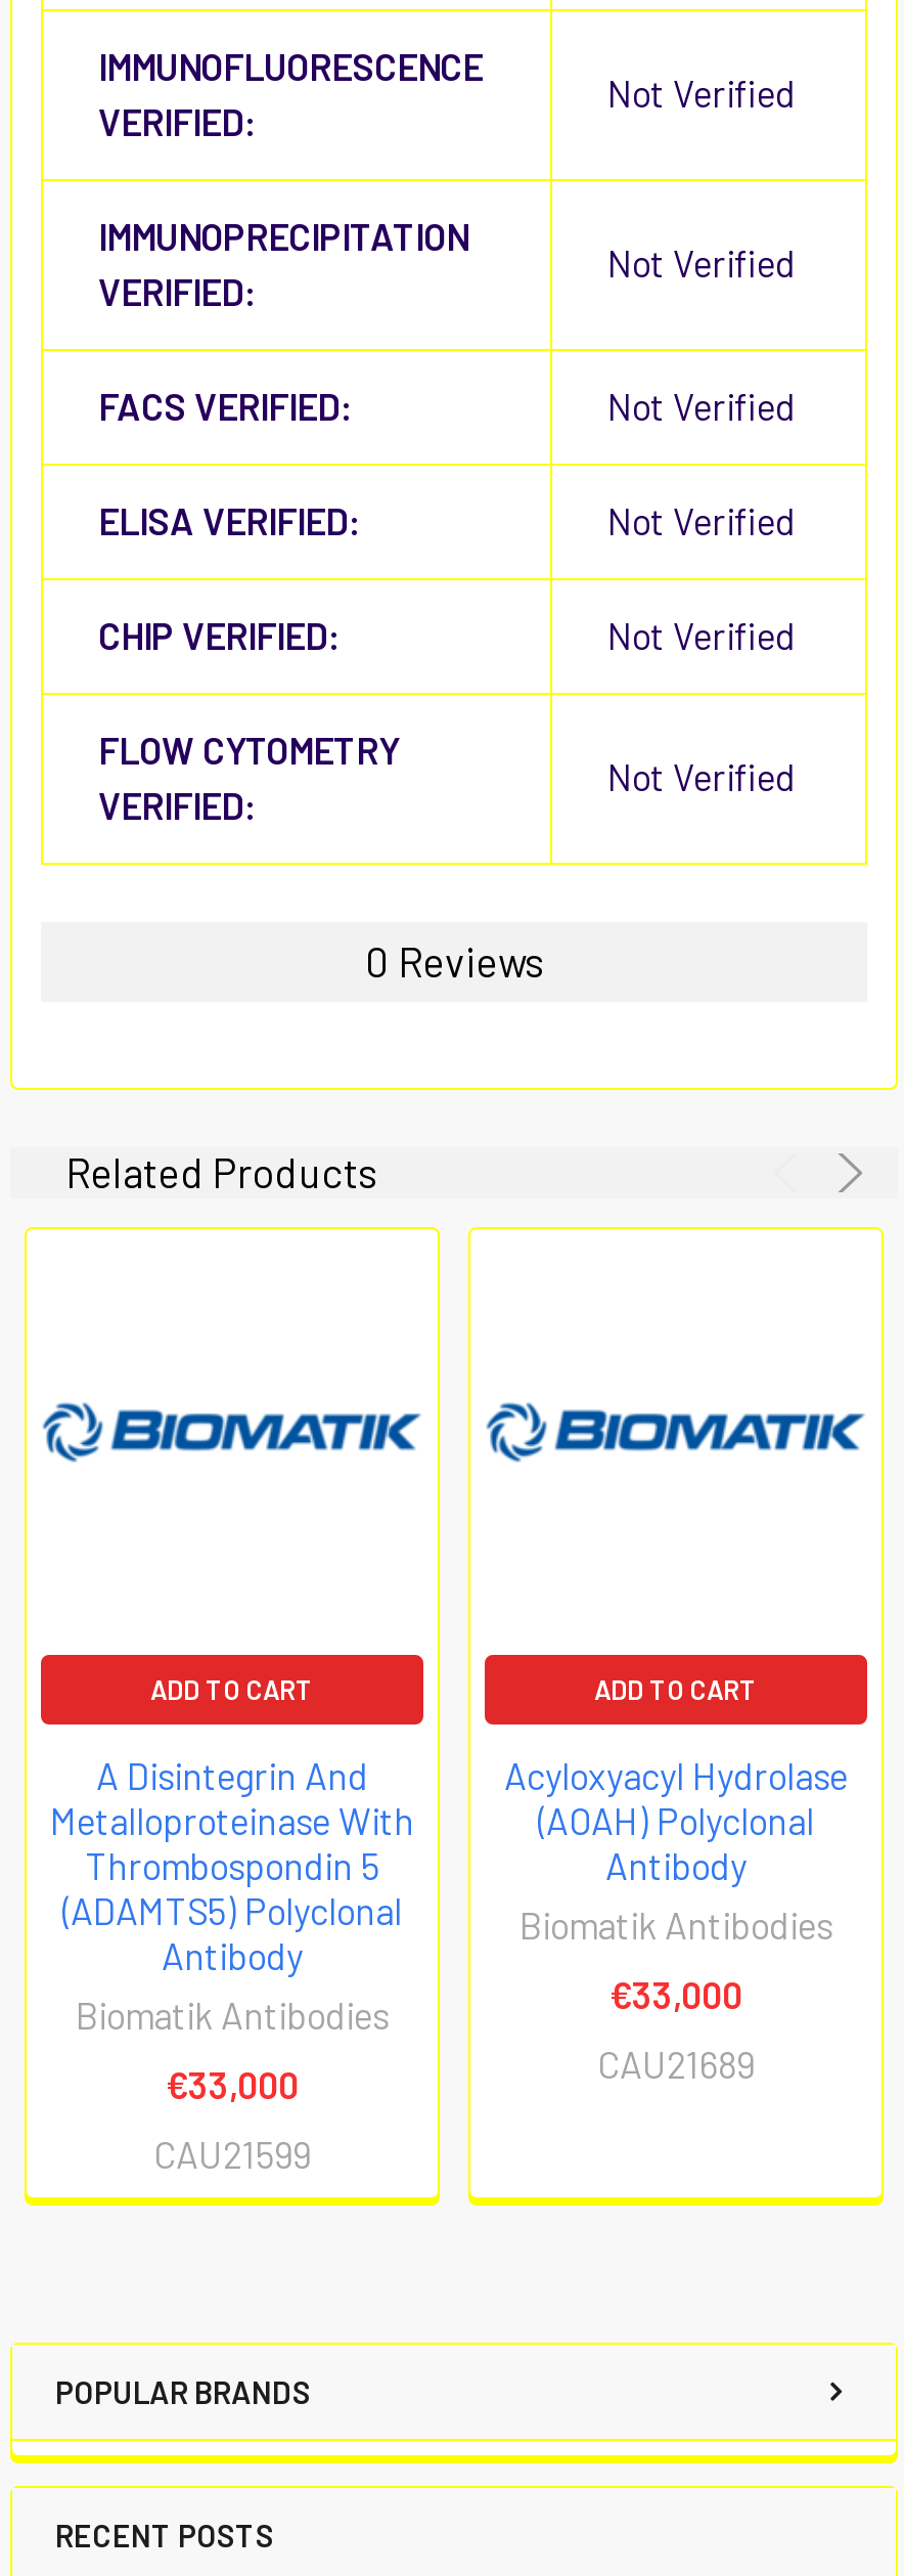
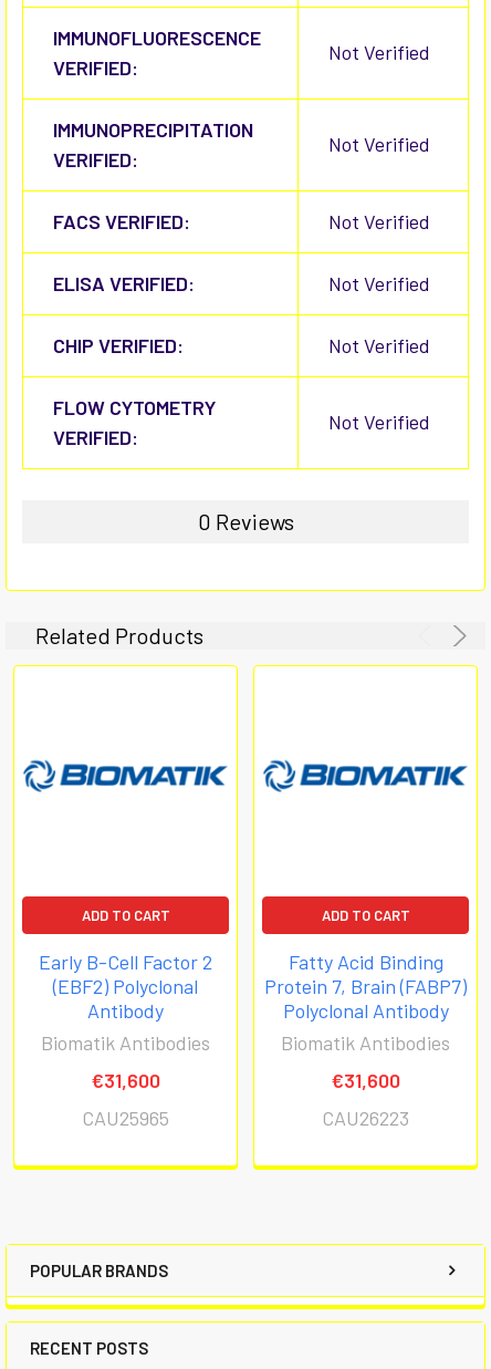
[50,1754,414,1934] A Disintegrin And | Metalloproteinase With | Thrombospondin 5 | (ADAMTS5) Polyclonal -> [39,950,212,999] Early B-Cell Factor 2 | (EBF2) Polyclonal
[504,1754,848,1889] Acyloxyacyl Hydrolase | (AOAH) Polyclonal | Antibody -> [264,950,467,1023] Fatty Acid Binding | Protein 7, Brain (FABP7) | Polyclonal Antibody
moved [76,1934,389,2038] -> [41,999,210,1055]: Antibody | Biomatik Antibodies
[609,1973,742,2018] €33,000 -> [331,1068,400,1093] €31,600
[597,2043,755,2088] CAU21689 -> [322,1106,409,1130] CAU26223
[166,2063,299,2108] €33,000 -> [91,1068,160,1093] €31,600
[153,2133,311,2178] CAU21599 -> [82,1106,169,1130] CAU25965

